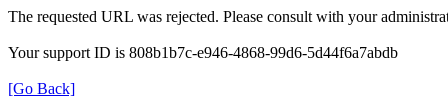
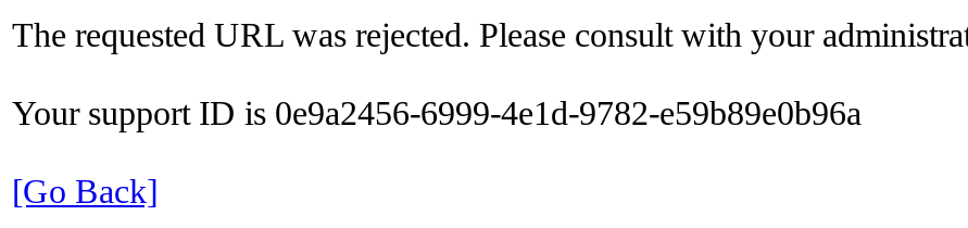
[8,44,398,61] Your support ID is 808b1b7c-e946-4868-99d6-5d44f6a7abdb -> [12,94,862,131] Your support ID is 0e9a2456-6999-4e1d-9782-e59b89e0b96a

